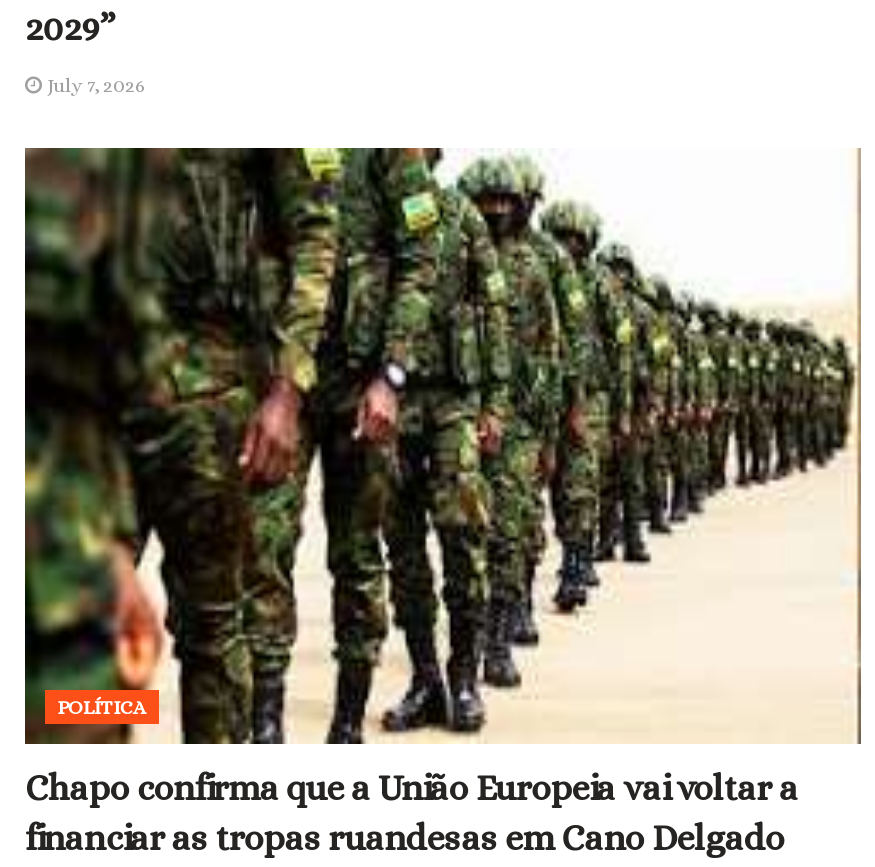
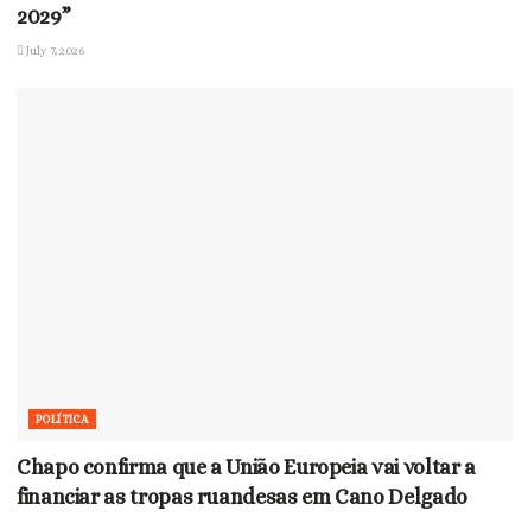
[23,146,863,746] [image] -> none

